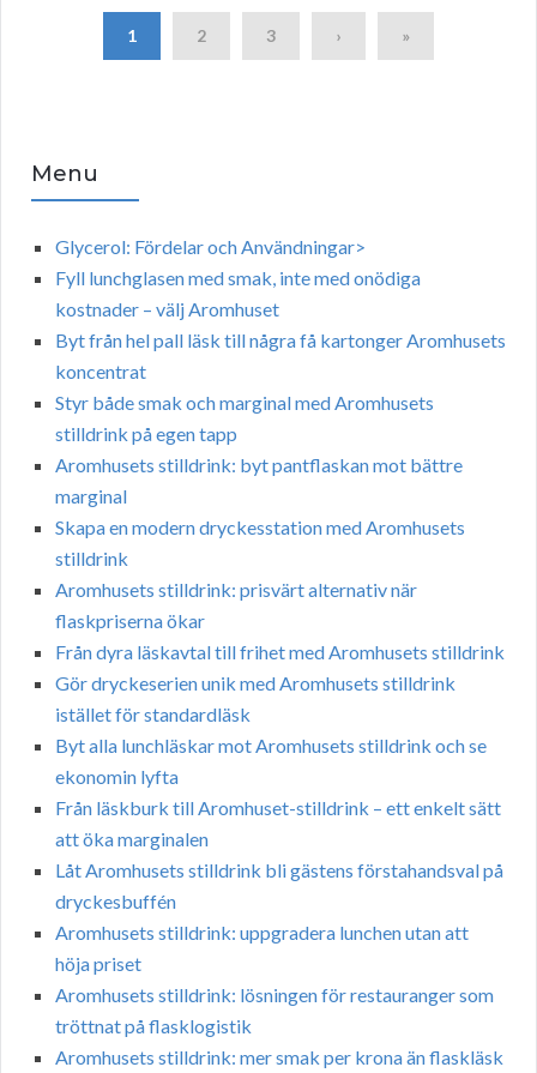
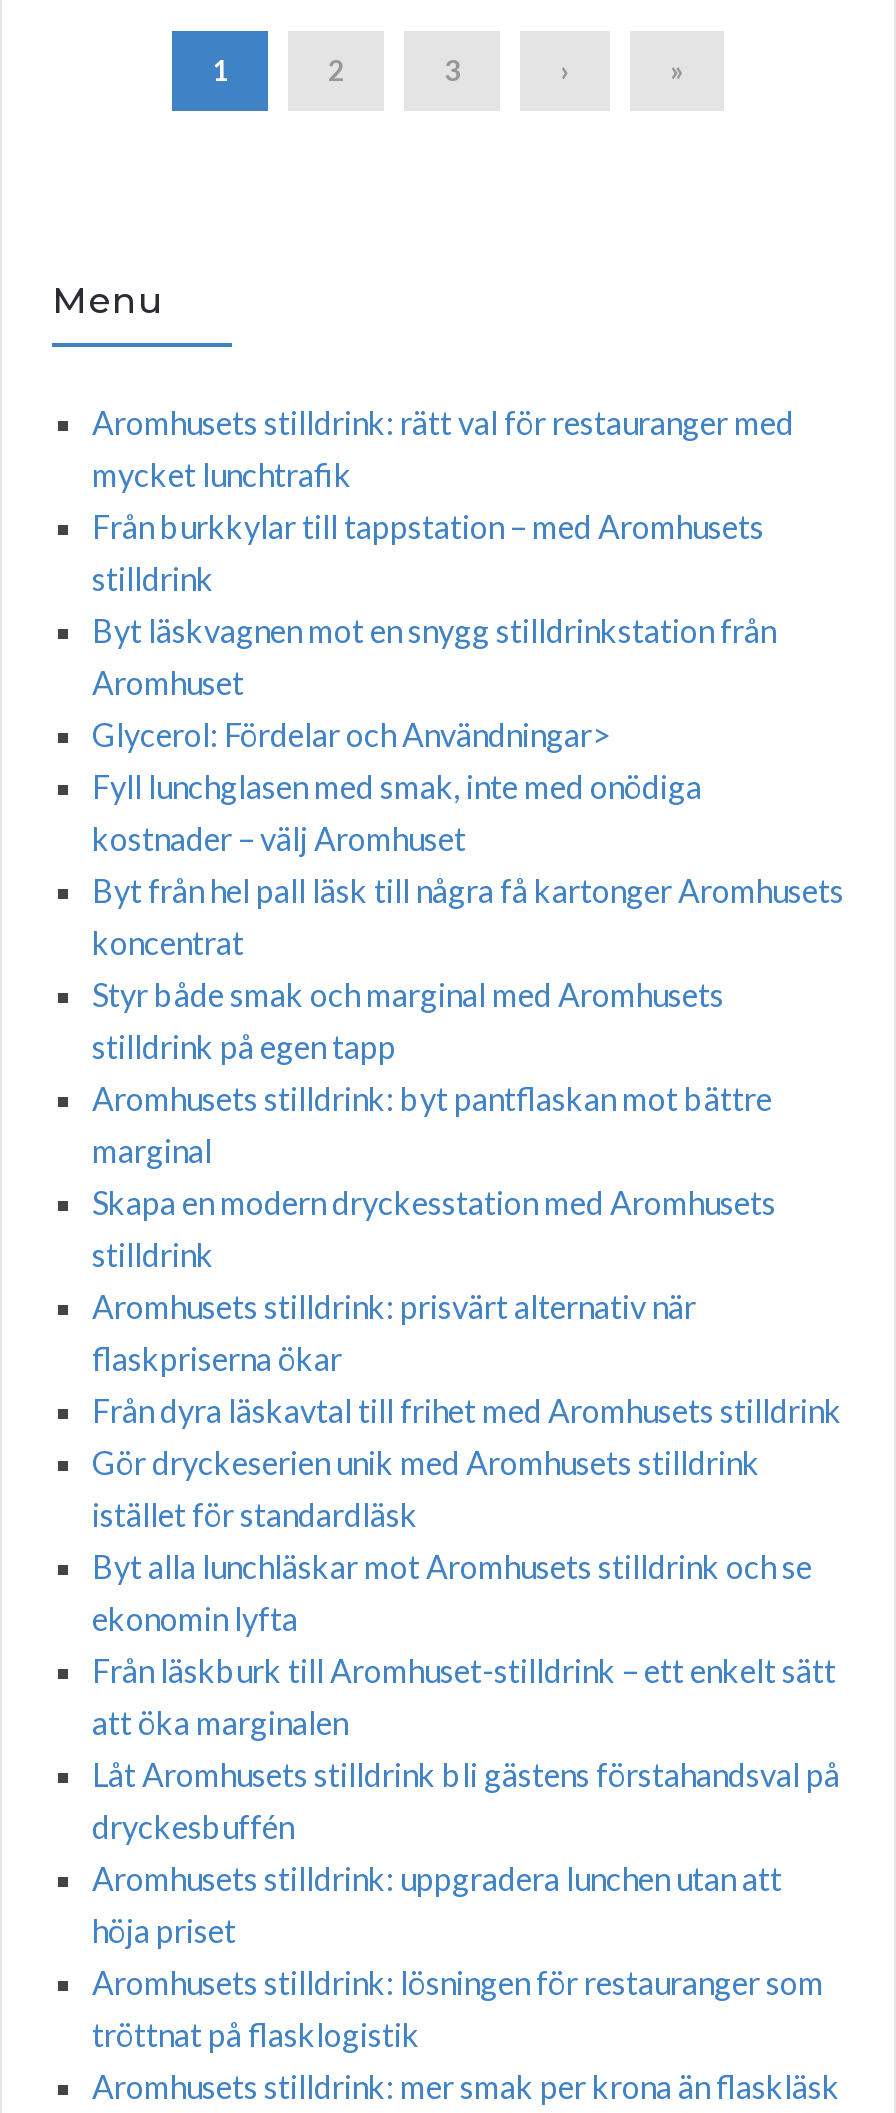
none -> [92,403,794,701] Aromhusets stilldrink: rätt val för restauranger med | mycket lunchtrafik | Från burkkylar till tappstation – med Aromhusets | stilldrink | Byt läskvagnen mot en snygg stilldrinkstation från | Aromhuset

